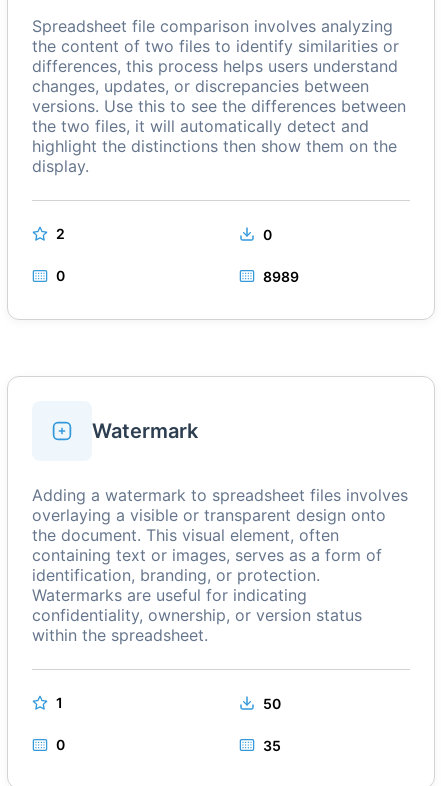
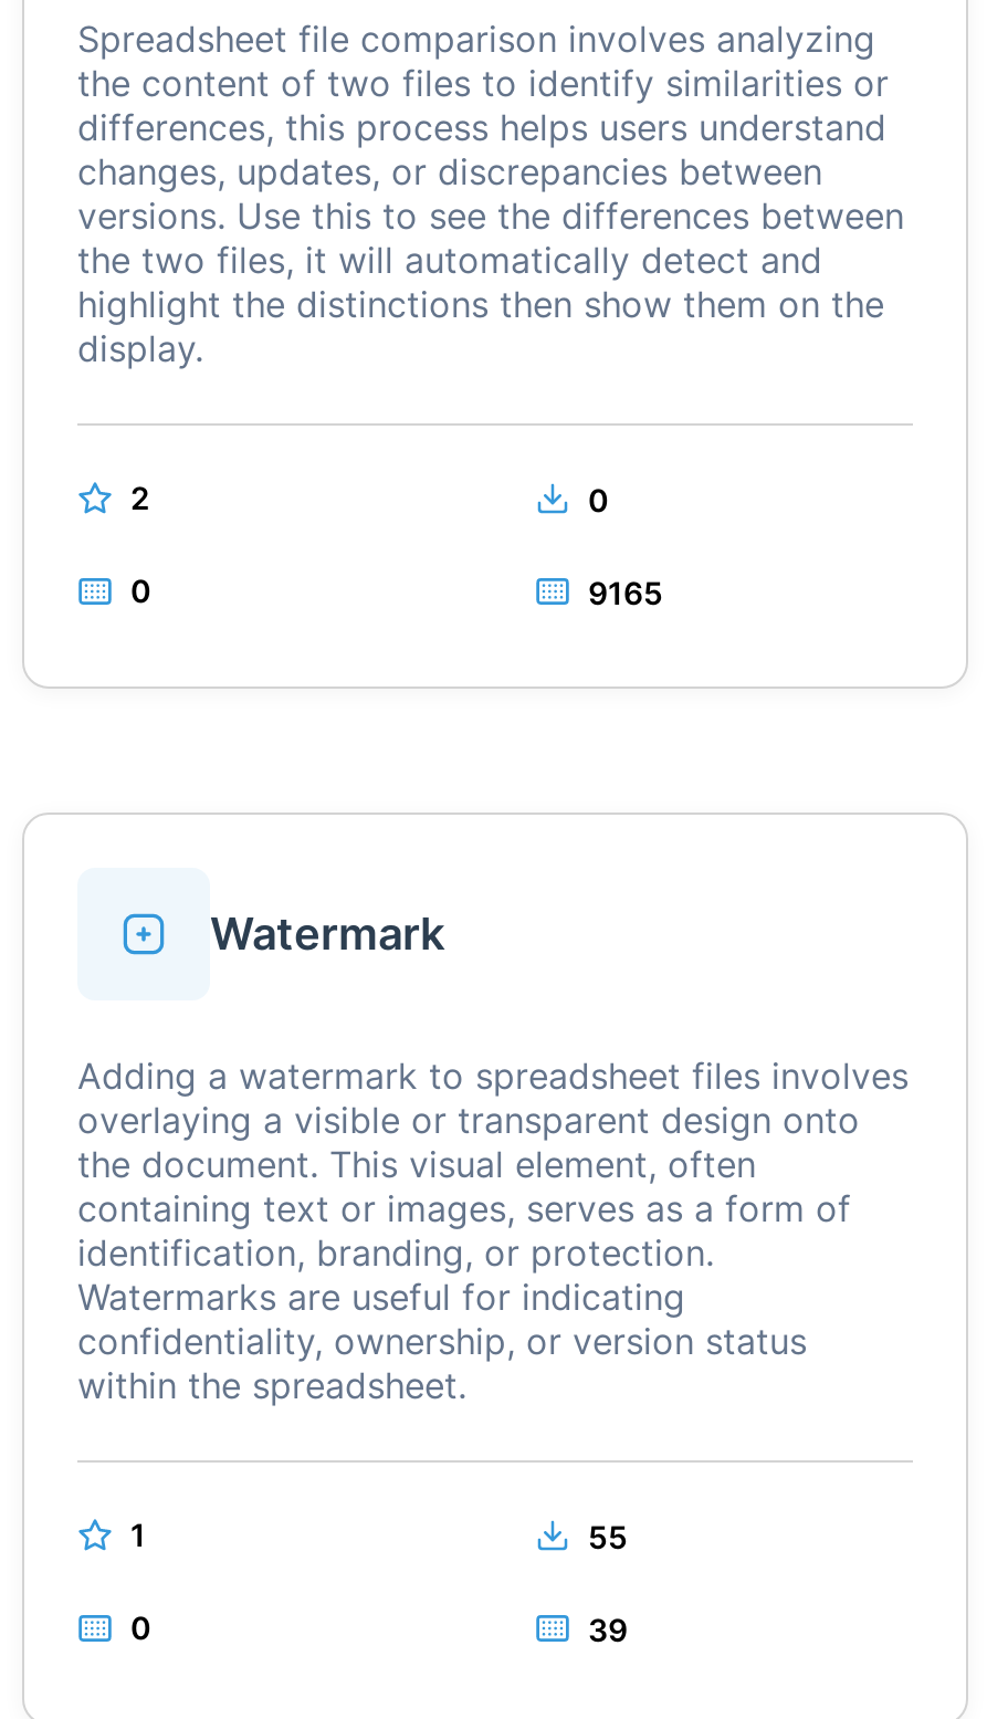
[263,268,299,285] 8989 -> [588,574,663,611] 9165
[263,695,281,712] 50 -> [588,1518,628,1555] 55
[263,737,281,754] 35 -> [588,1610,628,1648] 39

